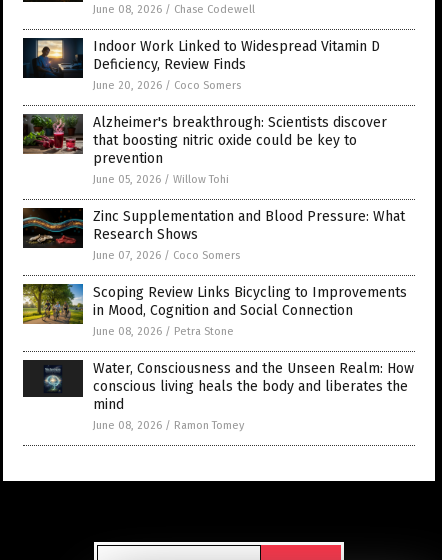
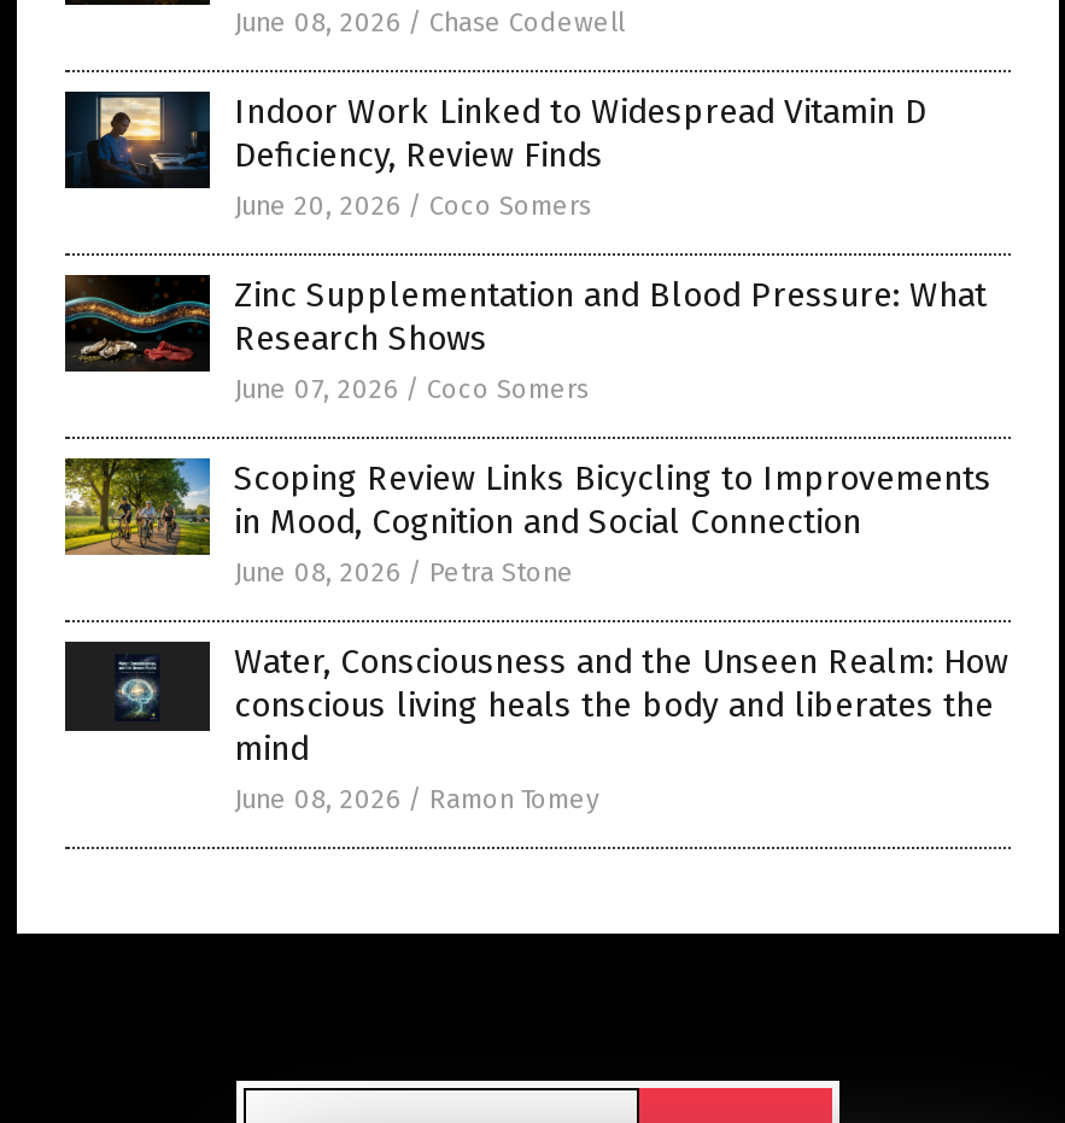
[23,113,387,186] [image] | Alzheimer's breakthrough: Scientists discover | that boosting nitric oxide could be key to | prevention | June 05, 2026 / Willow Tohi -> none

